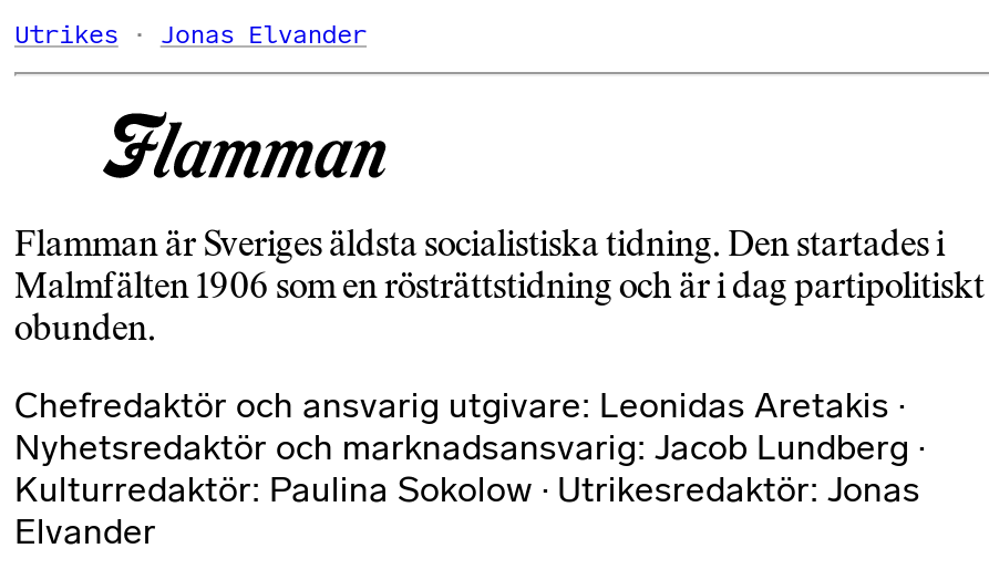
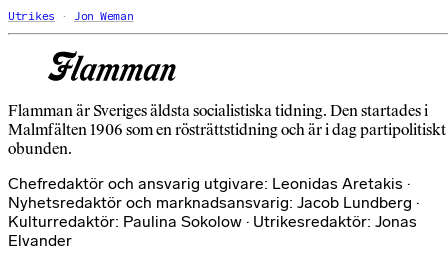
[160,19,367,50] Jonas Elvander -> [74,9,133,23] Jon Weman

